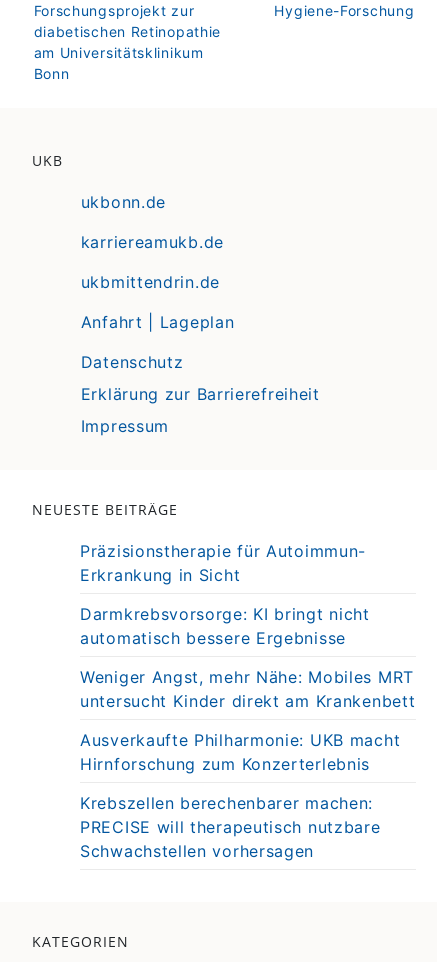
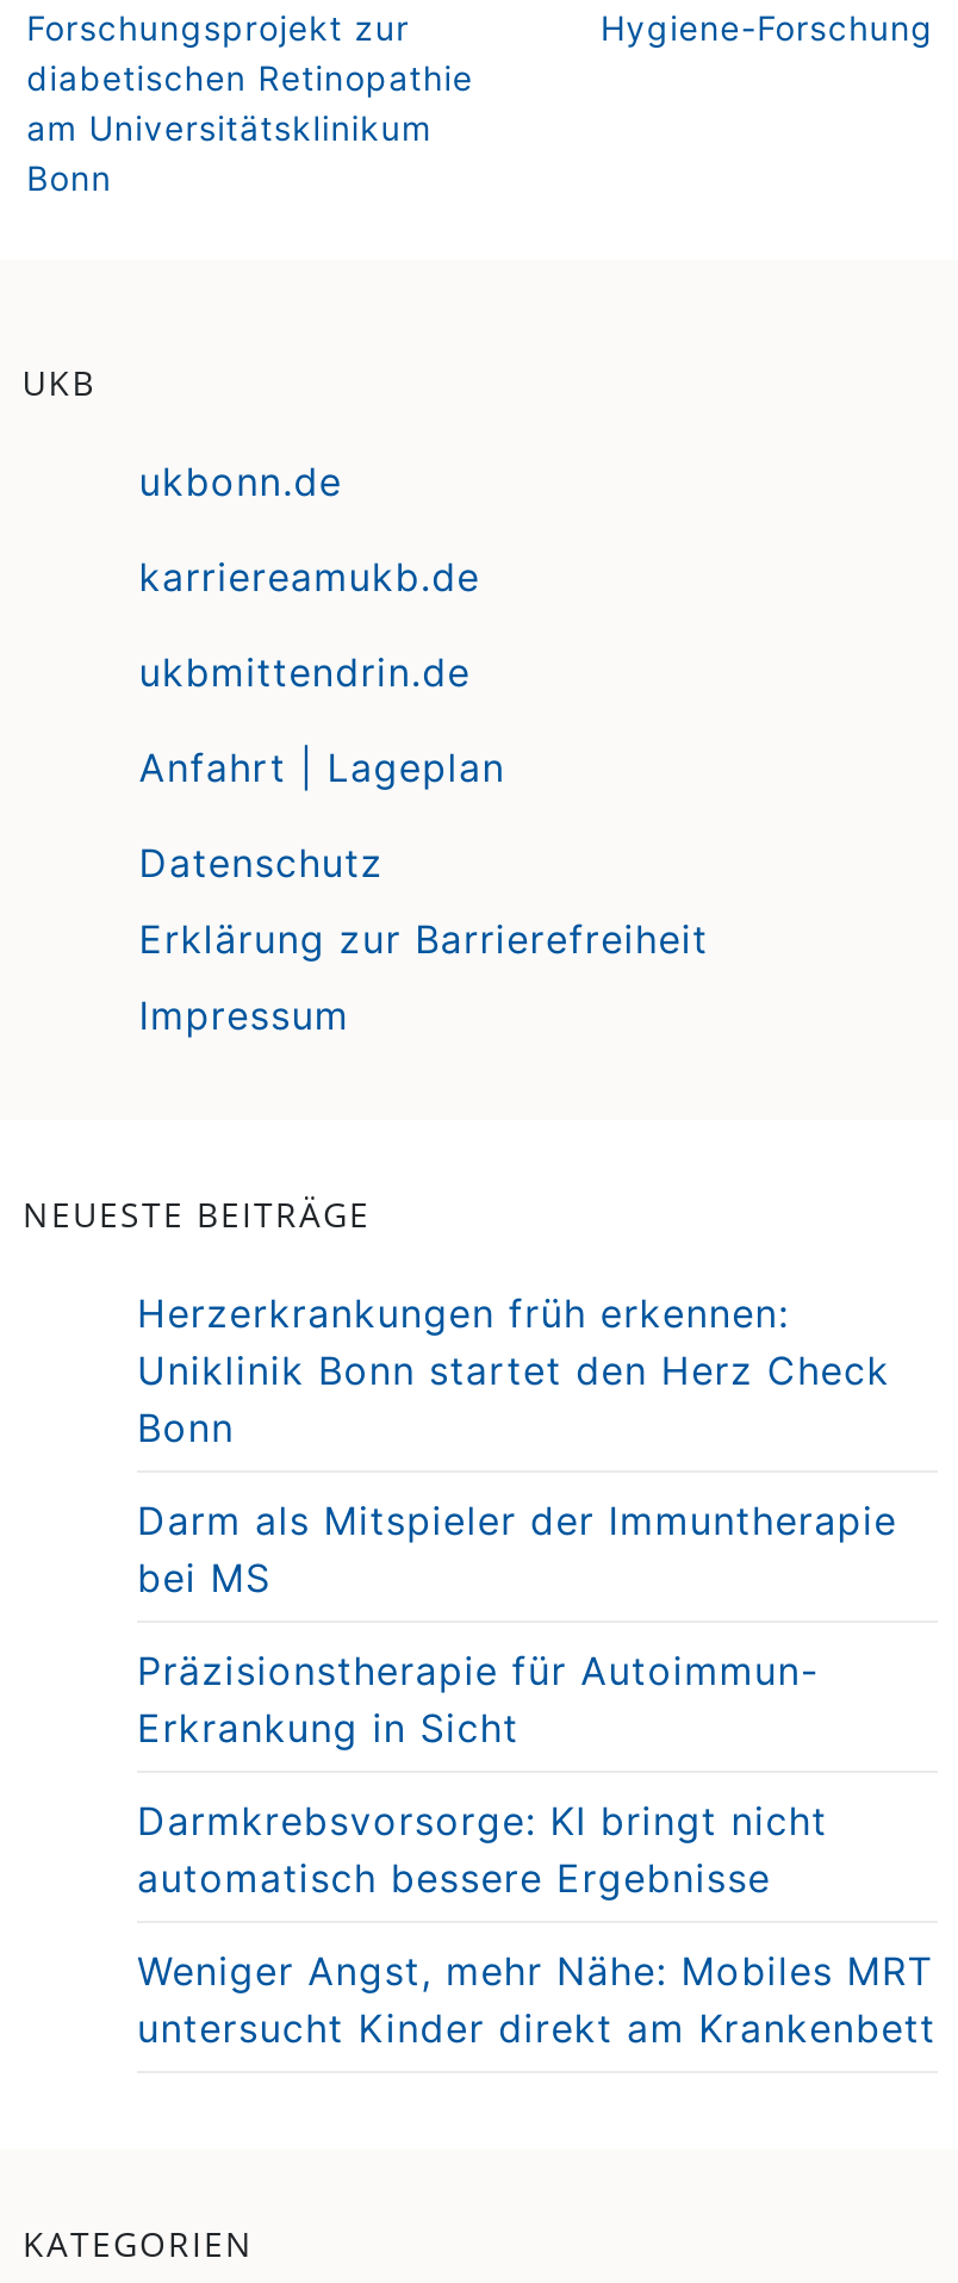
none -> [137,1289,897,1602] Herzerkrankungen früh erkennen: | Uniklinik Bonn startet den Herz Check | Bonn | Darm als Mitspieler der Immuntherapie | bei MS
moved [80,541,415,711] -> [137,1647,936,2052]: Präzisionstherapie für Autoimmun- | Erkrankung in Sicht | Darmkrebsvorsorge: KI bringt nicht | automatisch bessere Ergebnisse | Weniger Angst, mehr Nähe: Mobiles MRT | untersucht Kinder direkt am Krankenbett
[80,730,400,861] Ausverkaufte Philharmonie: UKB macht | Hirnforschung zum Konzerterlebnis | Krebszellen berechenbarer machen: | PRECISE will therapeutisch nutzbare | Schwachstellen vorhersagen -> none

